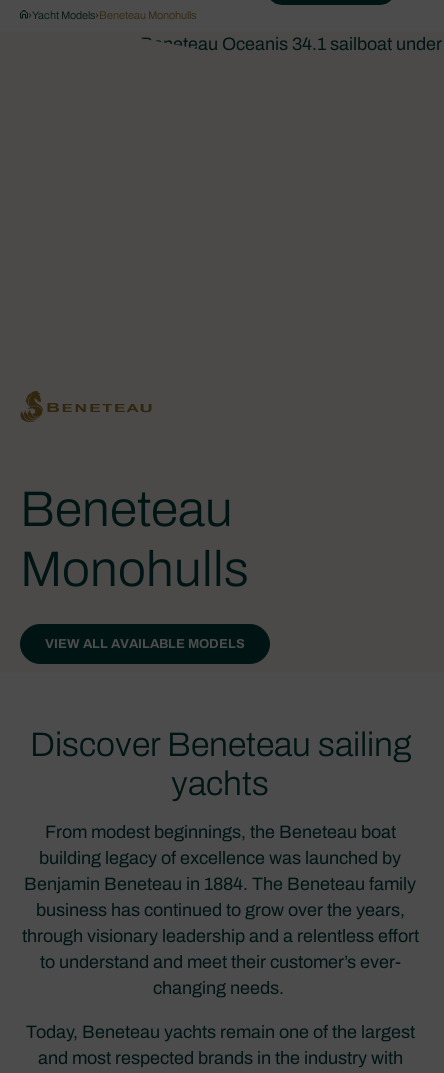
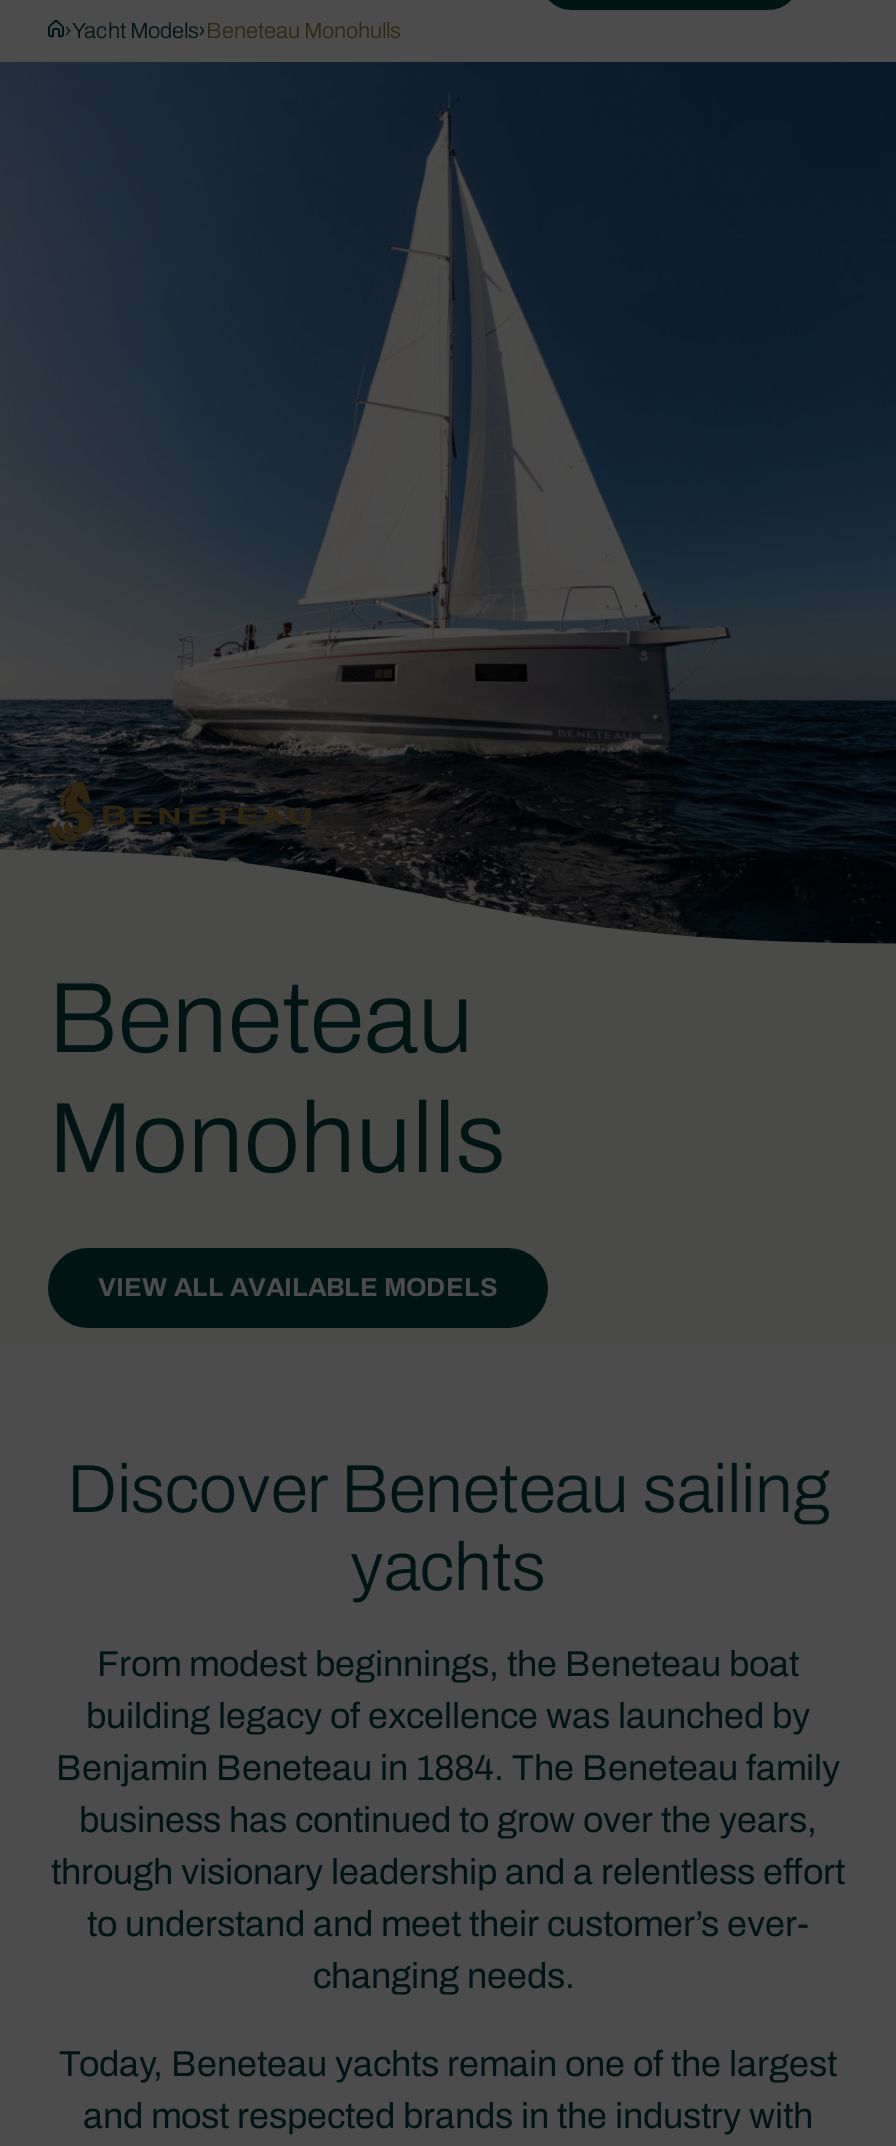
none -> [6,60,890,946] [image]

